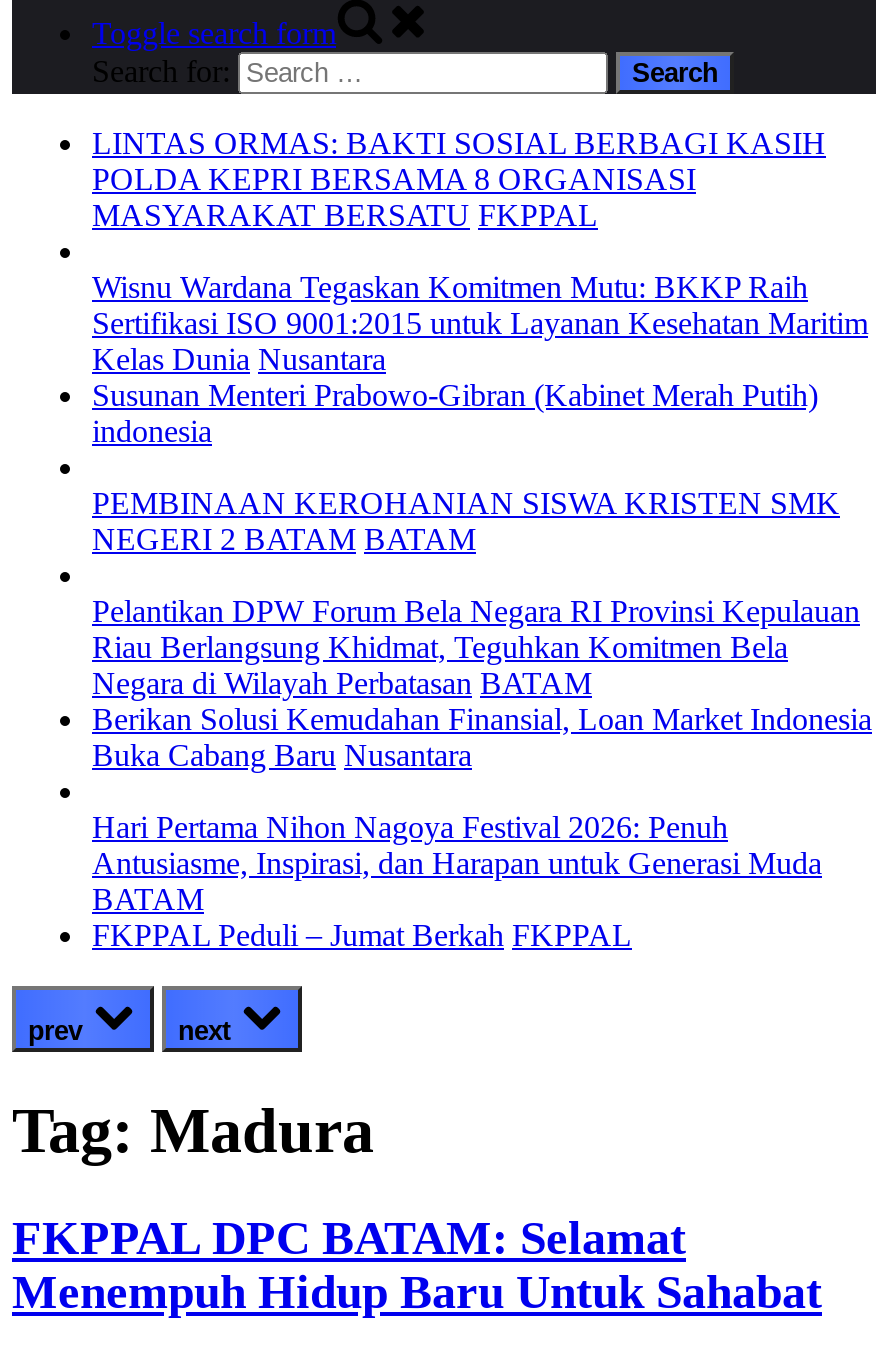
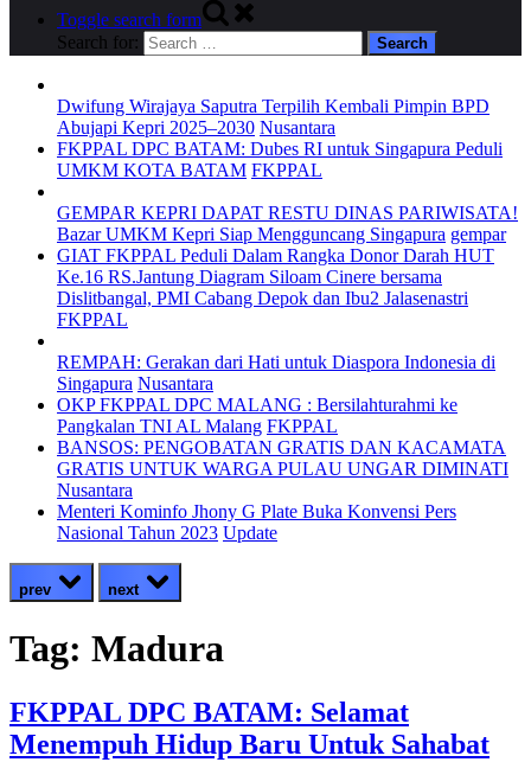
[92,126,872,952] LINTAS ORMAS: BAKTI SOSIAL BERBAGI KASIH | POLDA KEPRI BERSAMA 8 ORGANISASI | MASYARAKAT BERSATU FKPPAL | Wisnu Wardana Tegaskan Komitmen Mutu: BKKP Raih | Sertifikasi ISO 9001:2015 untuk Layanan Kesehatan Maritim | Kelas Dunia Nusantara | Susunan Menteri Prabowo-Gibran (Kabinet Merah Putih) | indonesia | PEMBINAAN KEROHANIAN SISWA KRISTEN SMK | NEGERI 2 BATAM BATAM | Pelantikan DPW Forum Bela Negara RI Provinsi Kepulauan | Riau Berlangsung Khidmat, Teguhkan Komitmen Bela | Negara di Wilayah Perbatasan BATAM | Berikan Solusi Kemudahan Finansial, Loan Market Indonesia | Buka Cabang Baru Nusantara | Hari Pertama Nihon Nagoya Festival 2026: Penuh | Antusiasme, Inspirasi, dan Harapan untuk Generasi Muda | BATAM | FKPPAL Peduli – Jumat Berkah FKPPAL -> [57,96,518,543] Dwifung Wirajaya Saputra Terpilih Kembali Pimpin BPD | Abujapi Kepri 2025–2030 Nusantara | FKPPAL DPC BATAM: Dubes RI untuk Singapura Peduli | UMKM KOTA BATAM FKPPAL | GEMPAR KEPRI DAPAT RESTU DINAS PARIWISATA! | Bazar UMKM Kepri Siap Mengguncang Singapura gempar | GIAT FKPPAL Peduli Dalam Rangka Donor Darah HUT | Ke.16 RS.Jantung Diagram Siloam Cinere bersama | Dislitbangal, PMI Cabang Depok dan Ibu2 Jalasenastri | FKPPAL | REMPAH: Gerakan dari Hati untuk Diaspora Indonesia di | Singapura Nusantara | OKP FKPPAL DPC MALANG : Bersilahturahmi ke | Pangkalan TNI AL Malang FKPPAL | BANSOS: PENGOBATAN GRATIS DAN KACAMATA | GRATIS UNTUK WARGA PULAU UNGAR DIMINATI | Nusantara | Menteri Kominfo Jhony G Plate Buka Konvensi Pers | Nasional Tahun 2023 Update

